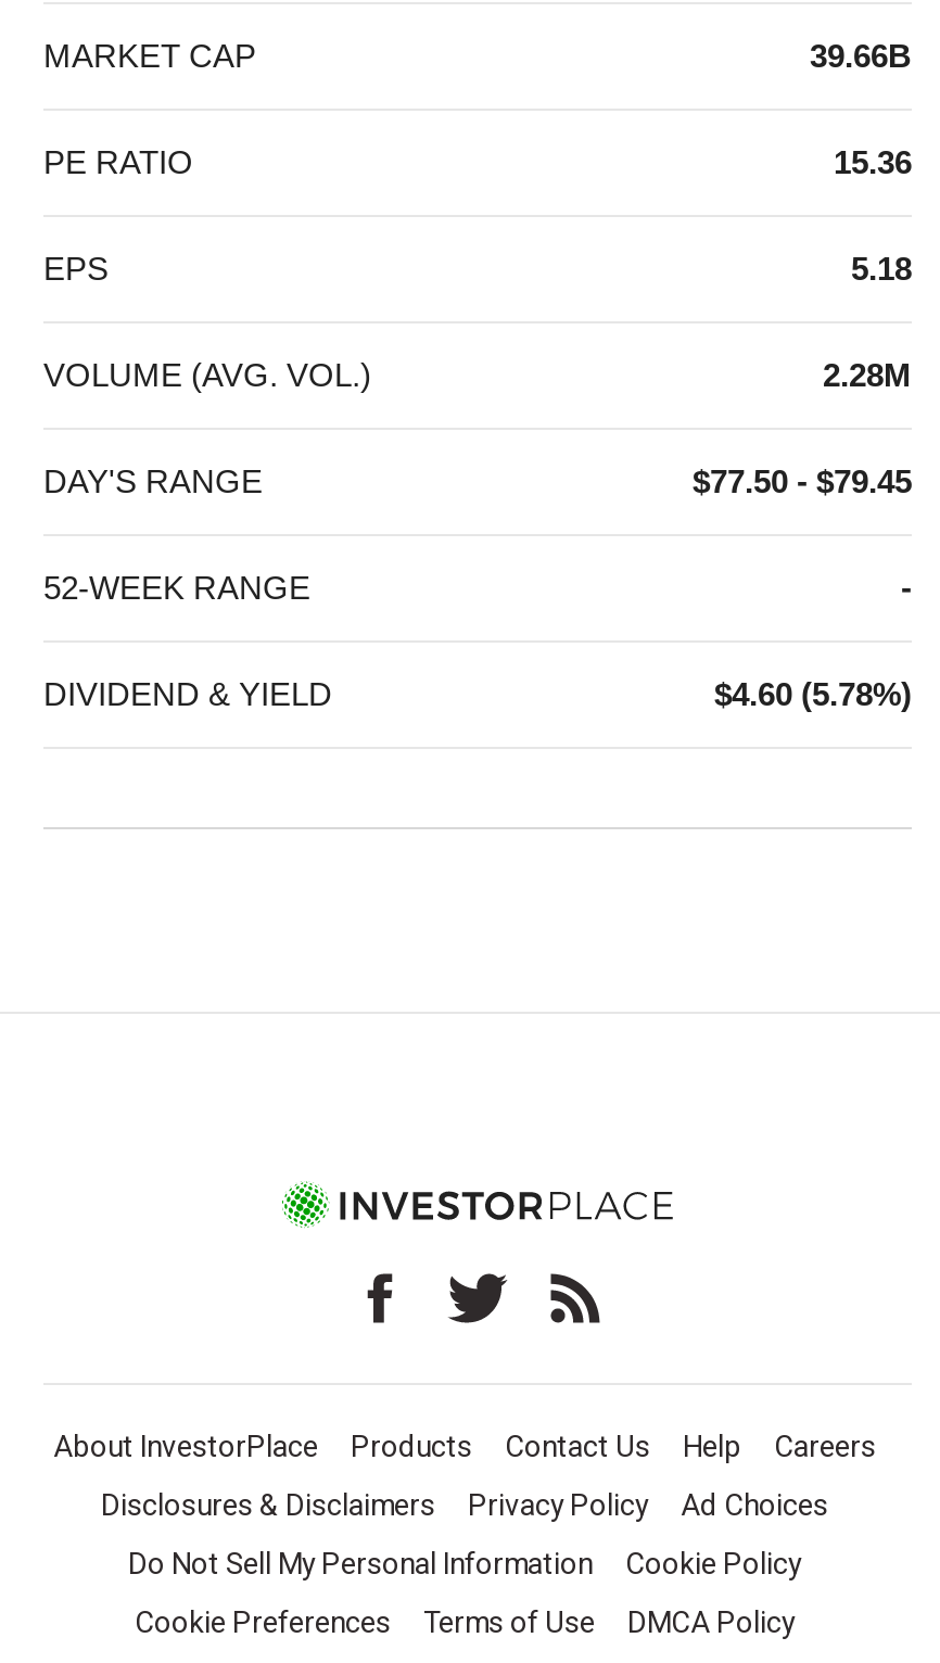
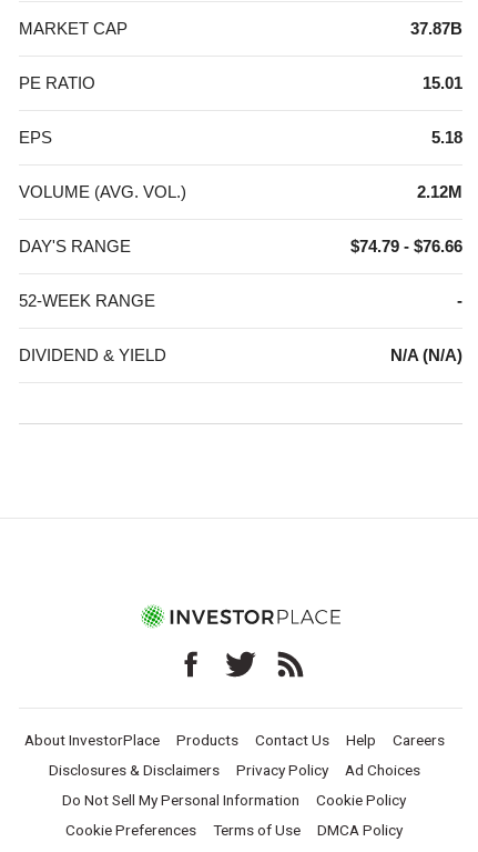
[810,38,912,75] 39.66B -> [410,19,462,38] 37.87B
[834,144,912,181] 15.36 -> [423,74,462,93] 15.01
[823,357,912,394] 2.28M -> [417,183,462,202] 2.12M
[693,463,912,500] $77.50 - $79.45 -> [350,237,462,256] $74.79 - $76.66
[714,676,912,713] $4.60 (5.78%) -> [390,346,462,365] N/A (N/A)

